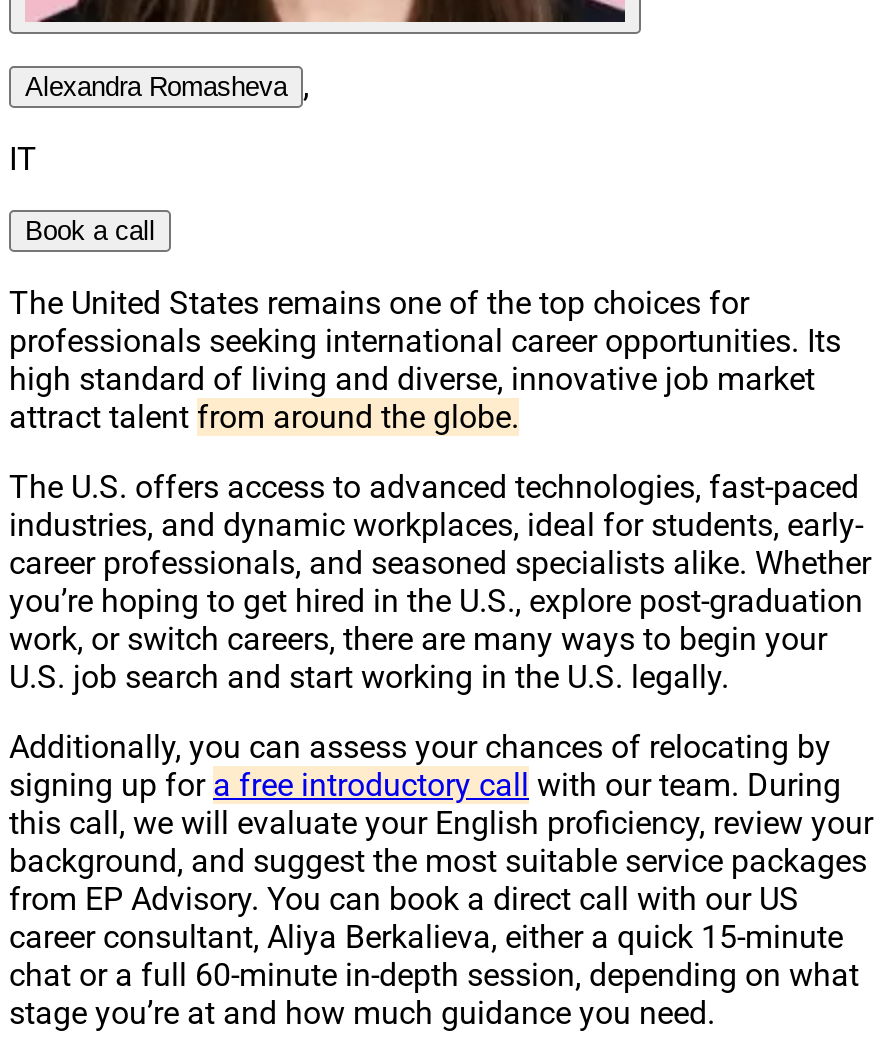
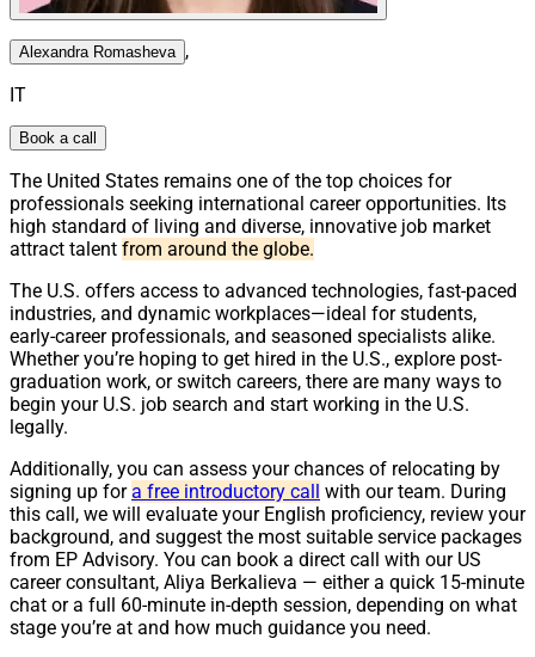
[9,506,871,696] industries, and dynamic workplaces, ideal for students, early- | career professionals, and seasoned specialists alike. Whether | you’re hoping to get hired in the U.S., explore post-graduation | work, or switch careers, there are many ways to begin your | U.S. job search and start working in the U.S. legally. -> [10,302,502,438] industries, and dynamic workplaces—ideal for students, | early-career professionals, and seasoned specialists alike. | Whether you’re hoping to get hired in the U.S., explore post- | graduation work, or switch careers, there are many ways to | begin your U.S. job search and start working in the U.S. | legally.
[9,918,843,956] career consultant, Aliya Berkalieva, either a quick 15-minute -> [10,571,524,593] career consultant, Aliya Berkalieva — either a quick 15-minute

